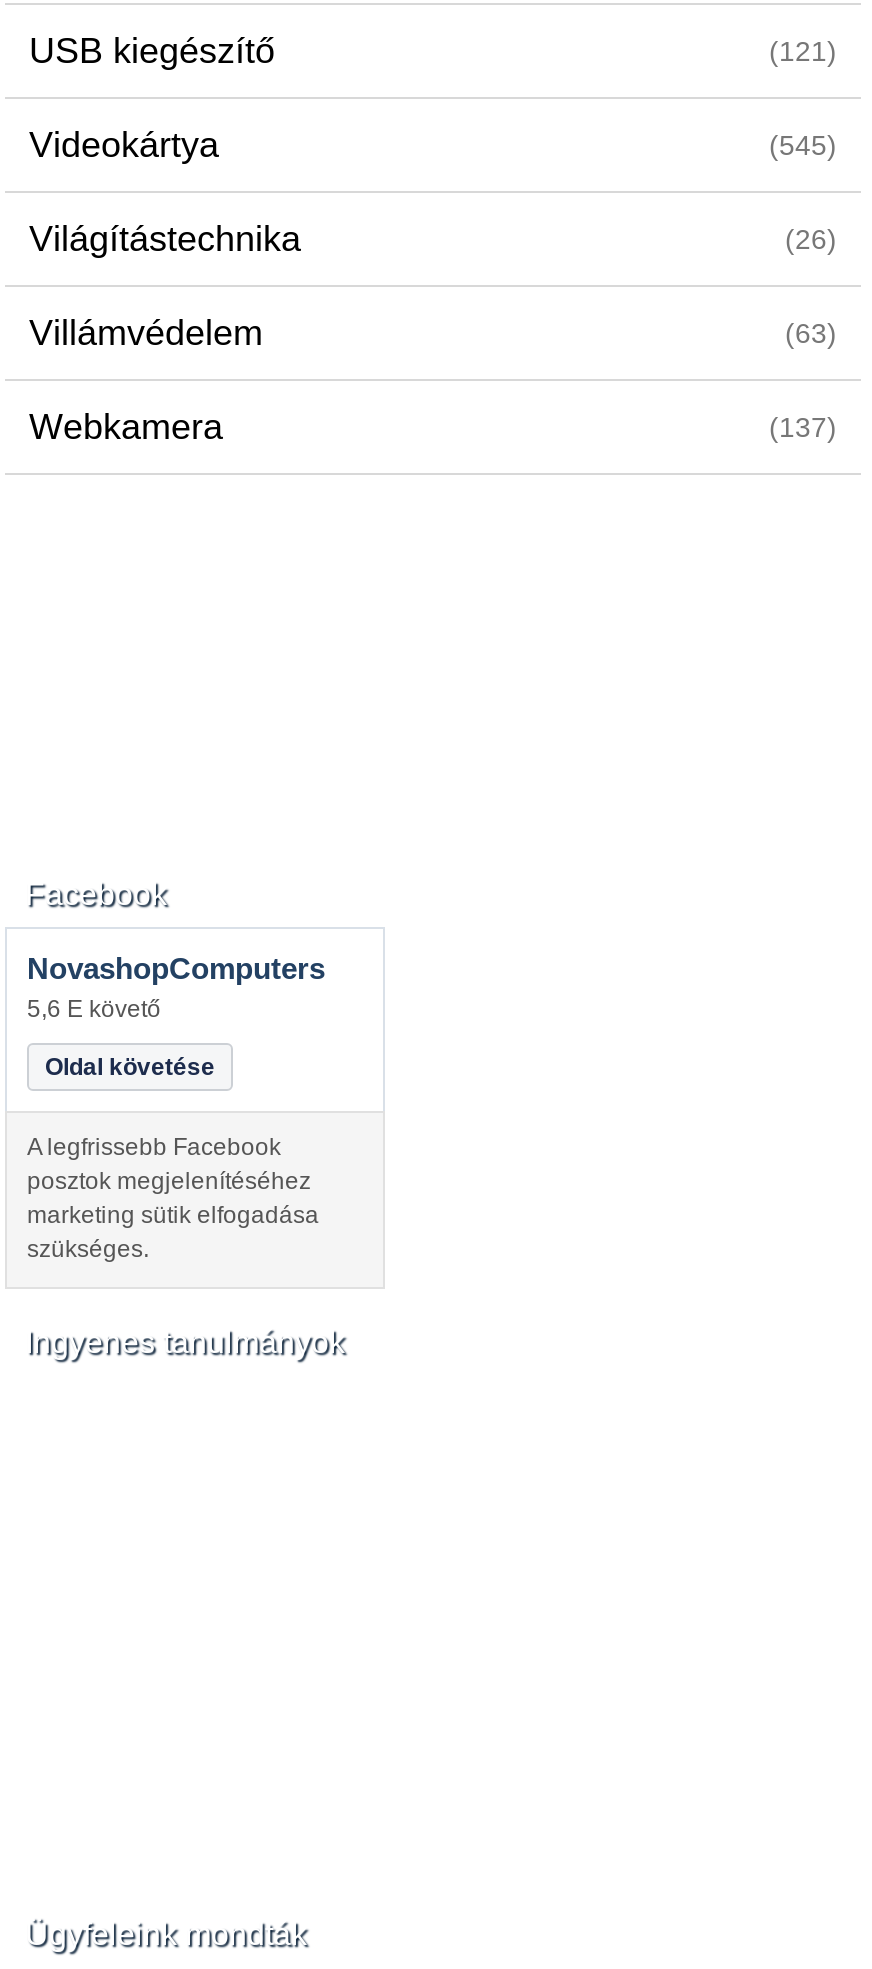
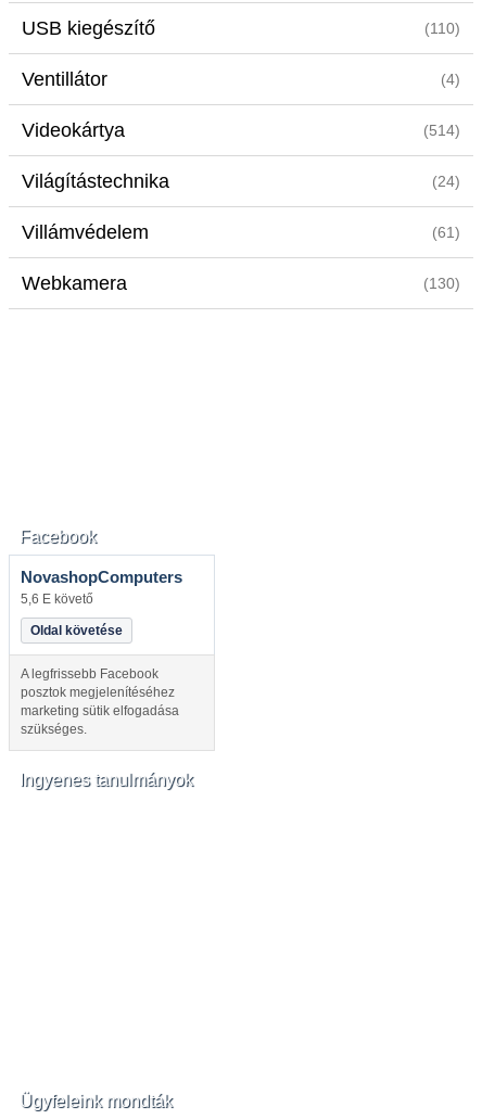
[769,35,837,67] (121) -> [22,20,460,90] (110) | Ventillátor | (4)
[769,129,837,161] (545) -> [423,122,460,139] (514)
[785,223,837,255] (26) -> [432,173,460,190] (24)
[785,317,837,349] (63) -> [432,224,460,241] (61)
[769,411,837,443] (137) -> [423,275,460,292] (130)

